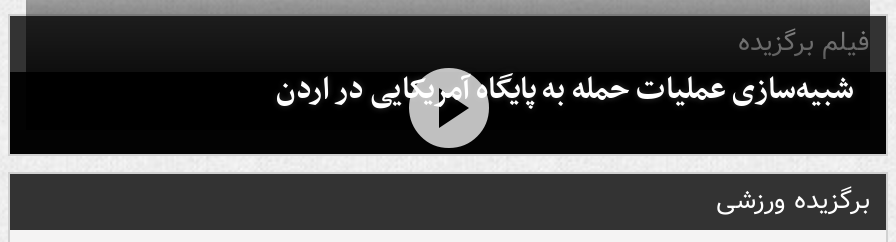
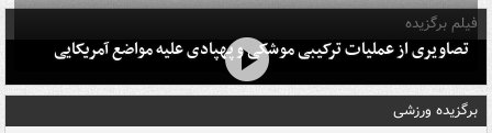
[276,65,854,117] شبیه‌سازی عملیات حمله به پایگاه آمریکایی در اردن -> [54,36,469,64] تصاویری از عملیات ترکیبی موشکی و پهپادی علیه مواضع آمریکایی

